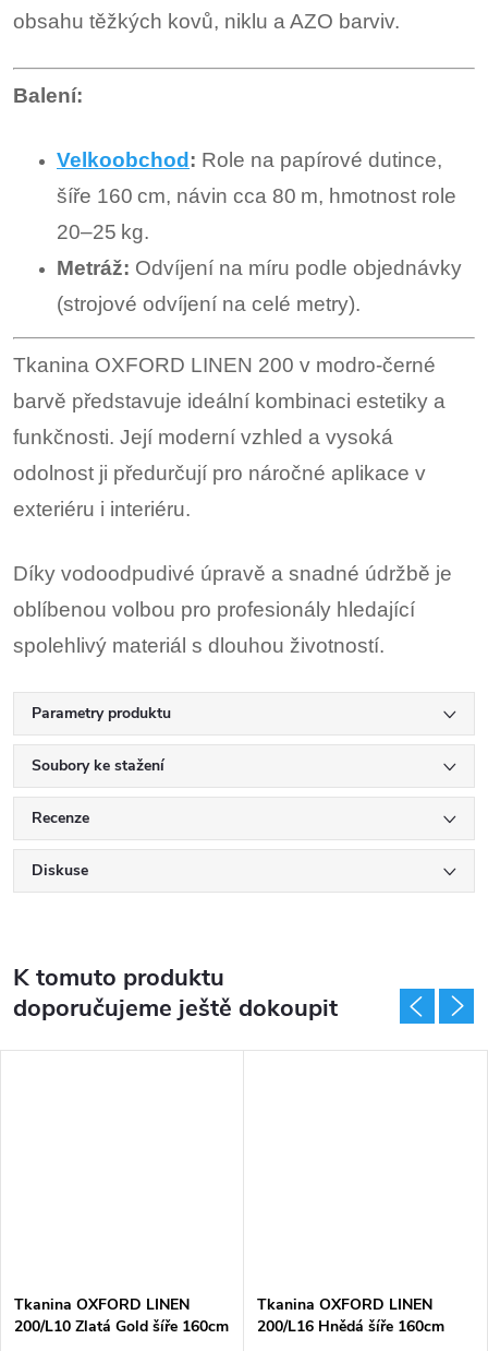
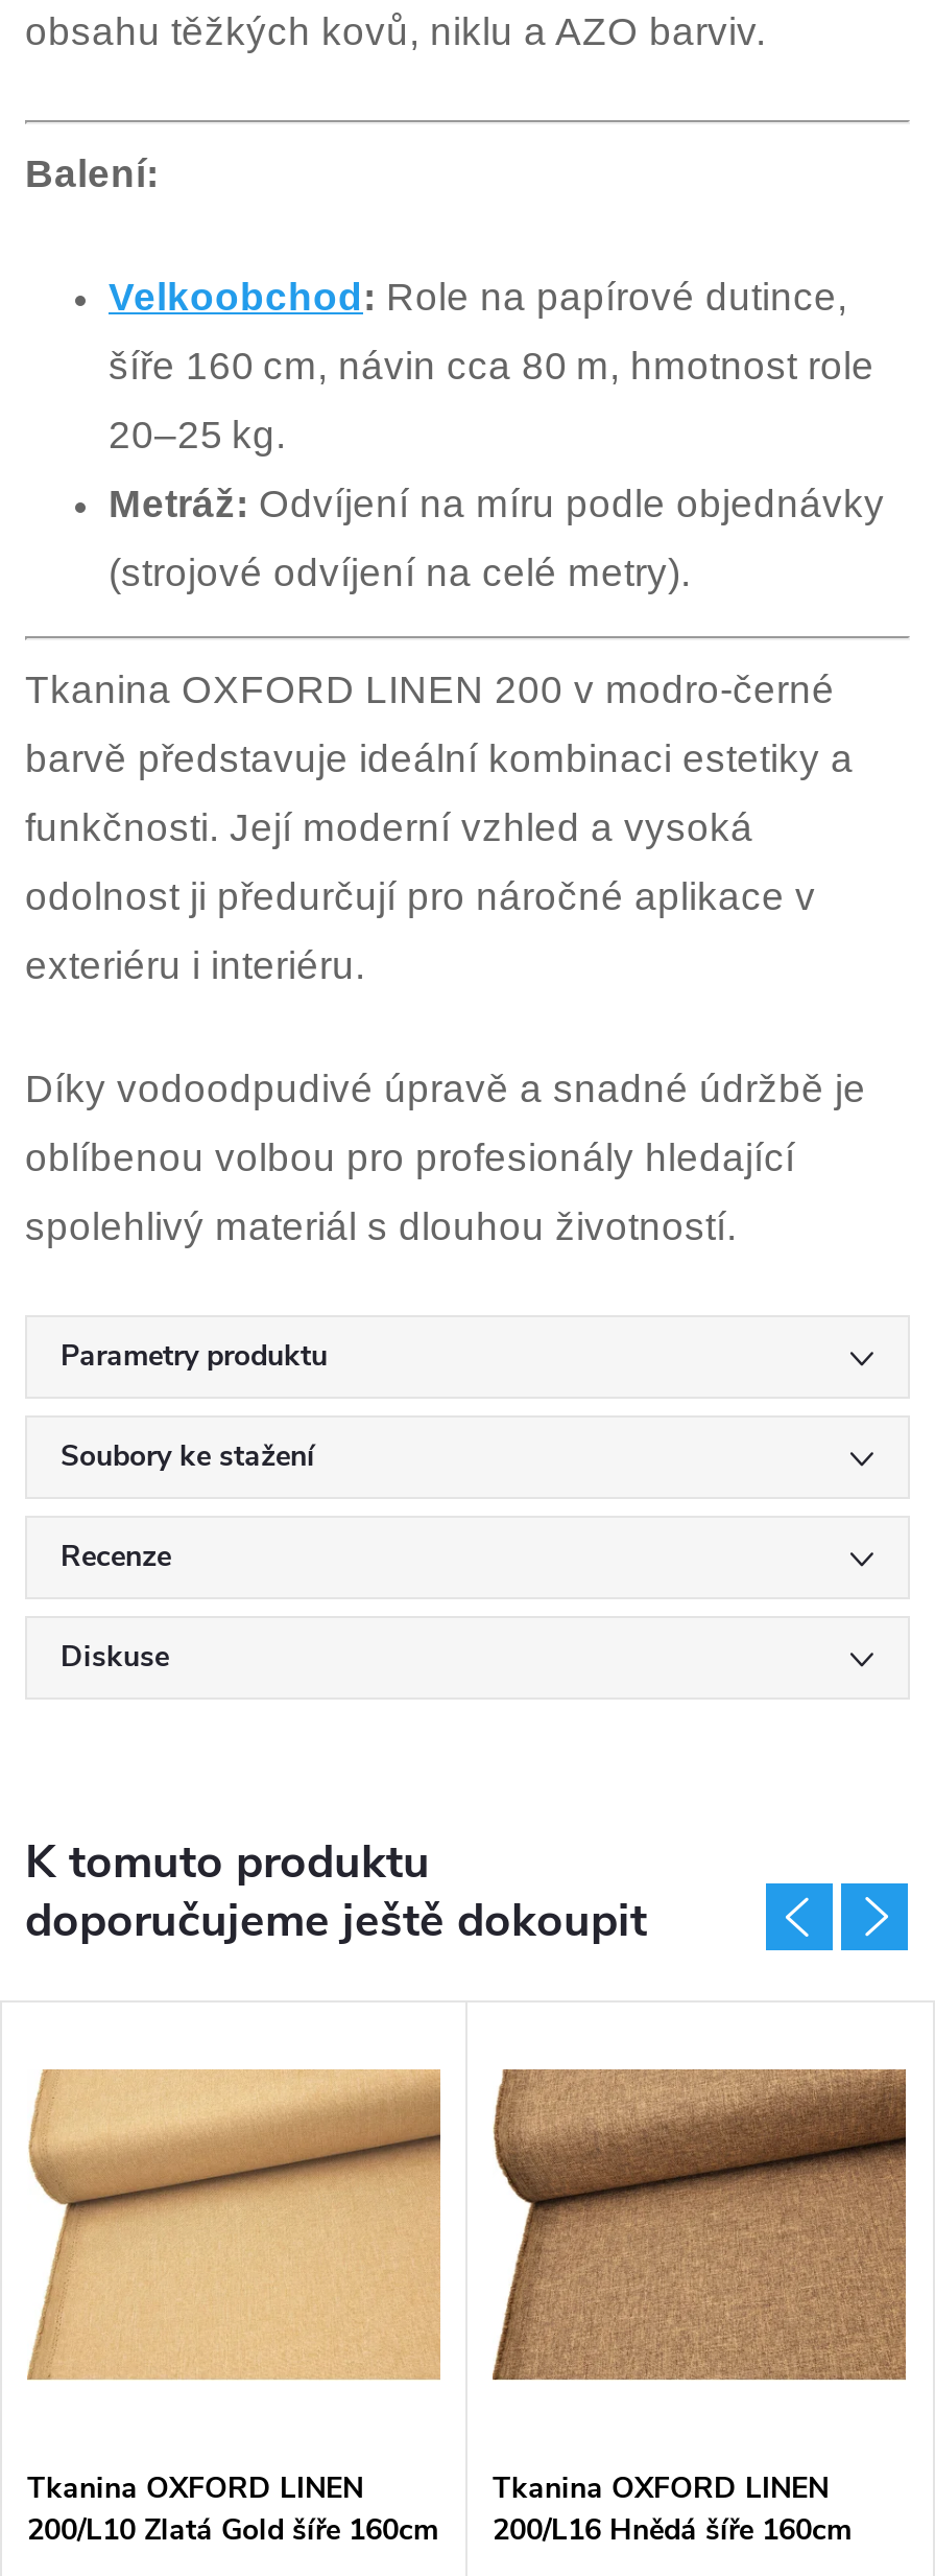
none -> [25,2067,442,2383] [image]
none -> [490,2067,908,2383] [image]

